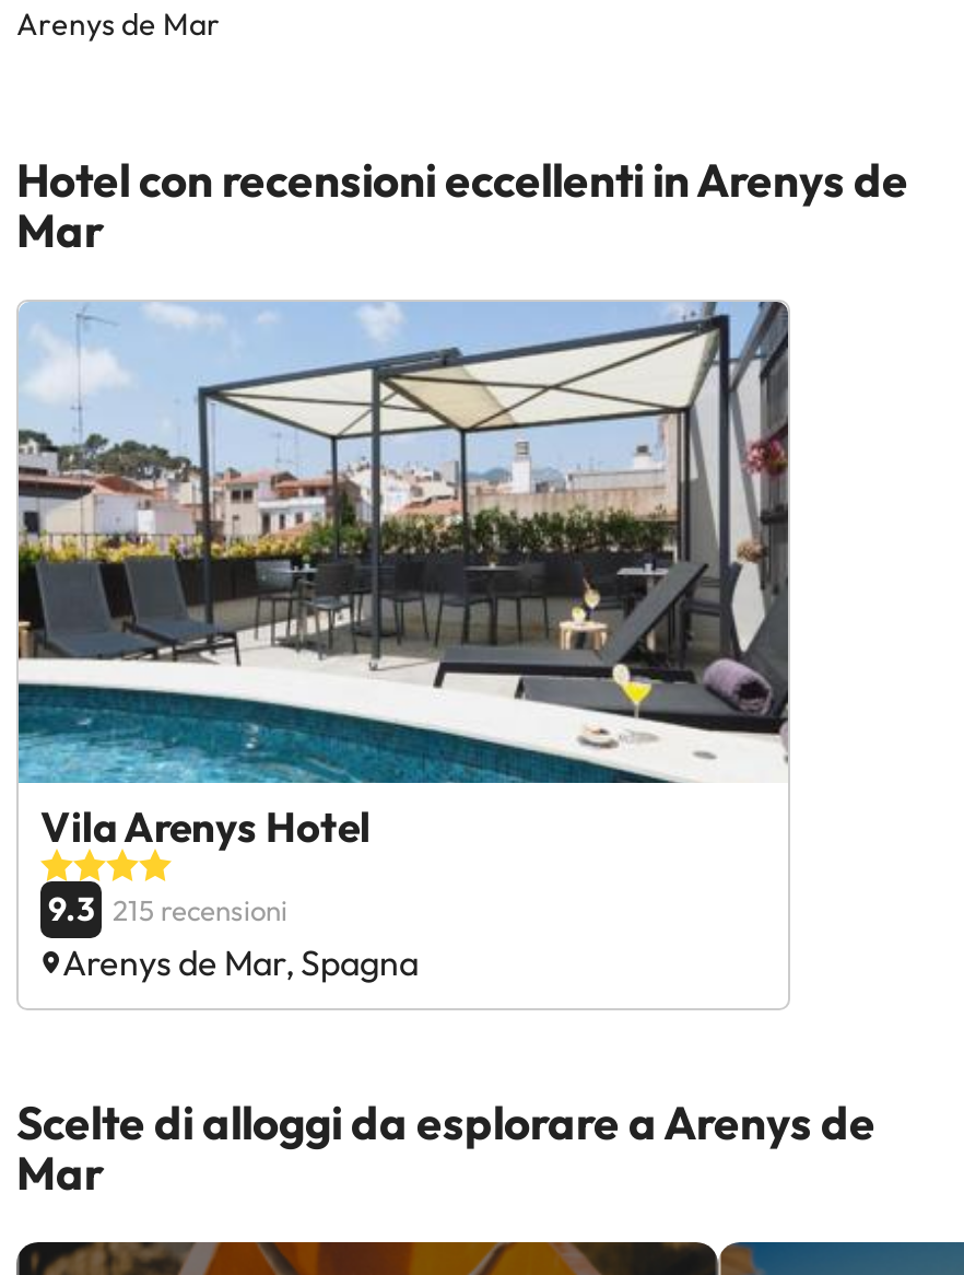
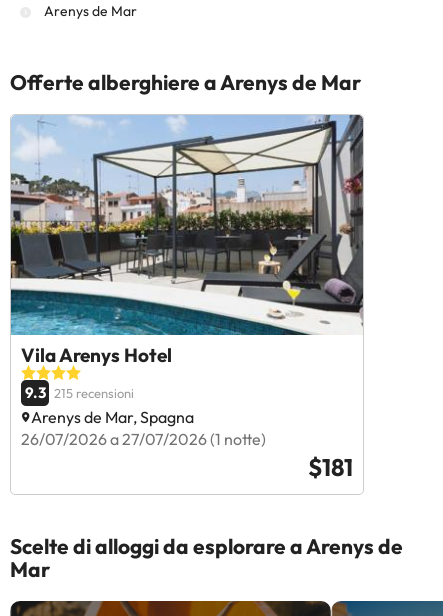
[16,150,908,258] Hotel con recensioni eccellenti in Arenys de | Mar -> [10,69,361,95] Offerte alberghiere a Arenys de Mar
moved [14,300,792,984] -> [9,114,365,427]: [image] | Vila Arenys Hotel | Arenys de Mar, Spagna
none -> [21,429,353,482] 26/07/2026 a 27/07/2026 (1 notte) | $181

